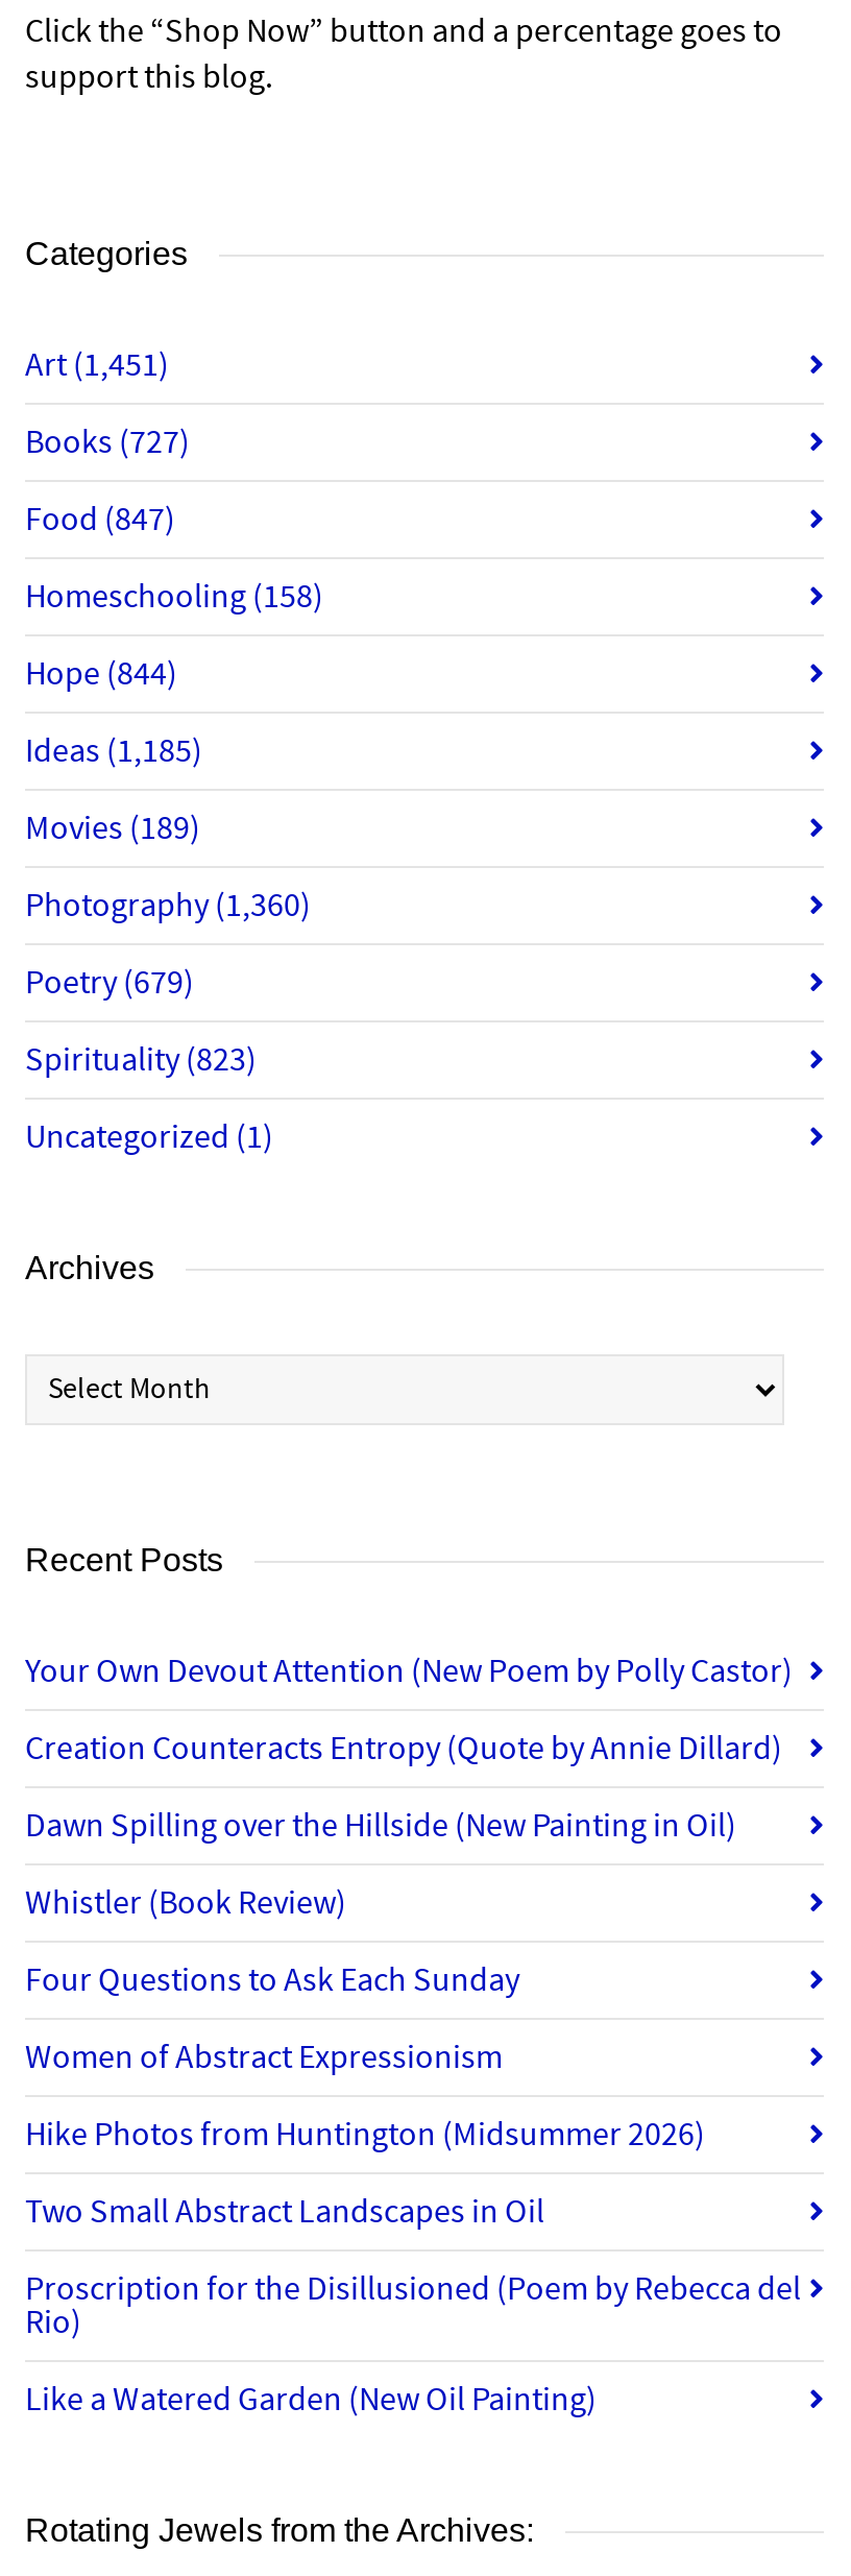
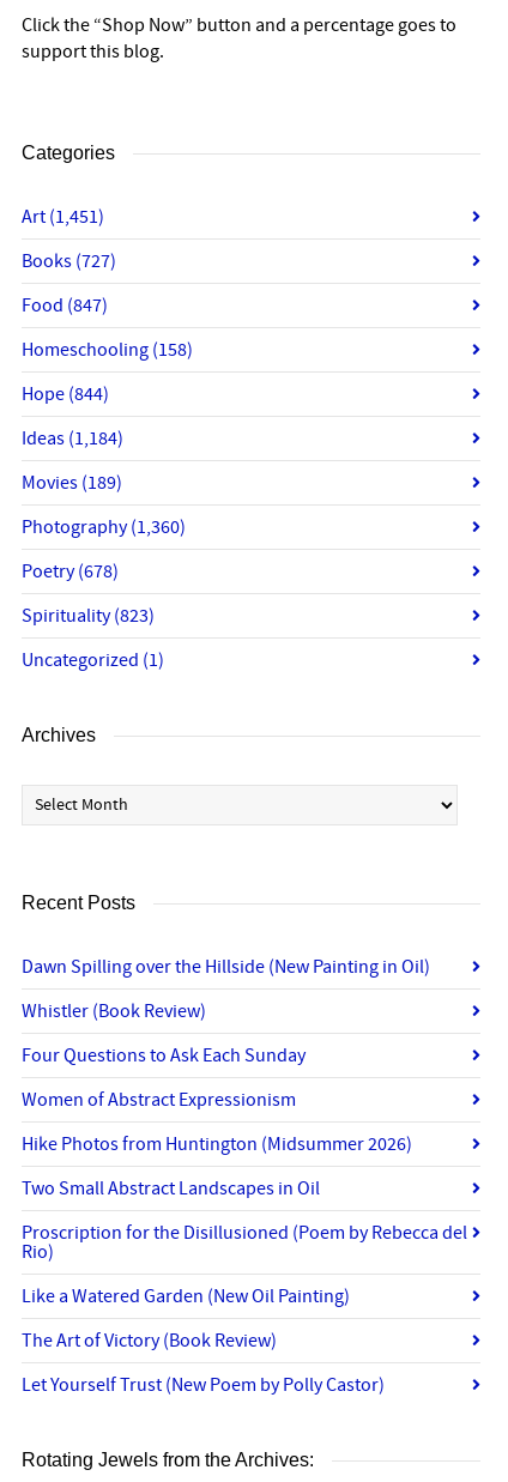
[25,731,202,772] Ideas (1,185) -> [22,427,123,451] Ideas (1,184)
[25,962,194,1004] Poetry (679) -> [22,560,119,584] Poetry (678)
[25,1651,793,1770] Your Own Devout Attention (New Poem by Polly Castor) | Creation Counteracts Entropy (Quote by Annie Dillard) -> none
moved [25,1805,801,2421] -> [22,955,467,1309]: Dawn Spilling over the Hillside (New Painting in Oil) | Whistler (Book Review) | Four Questions to Ask Each Sunday | ... | Rio) | Like a Watered Garden (New Oil Painting)
none -> [22,1329,385,1397] The Art of Victory (Book Review) | Let Yourself Trust (New Poem by Polly Castor)

